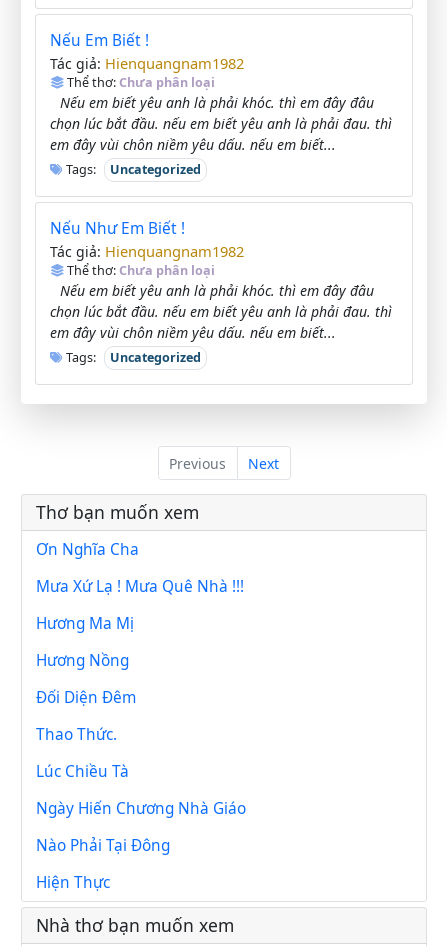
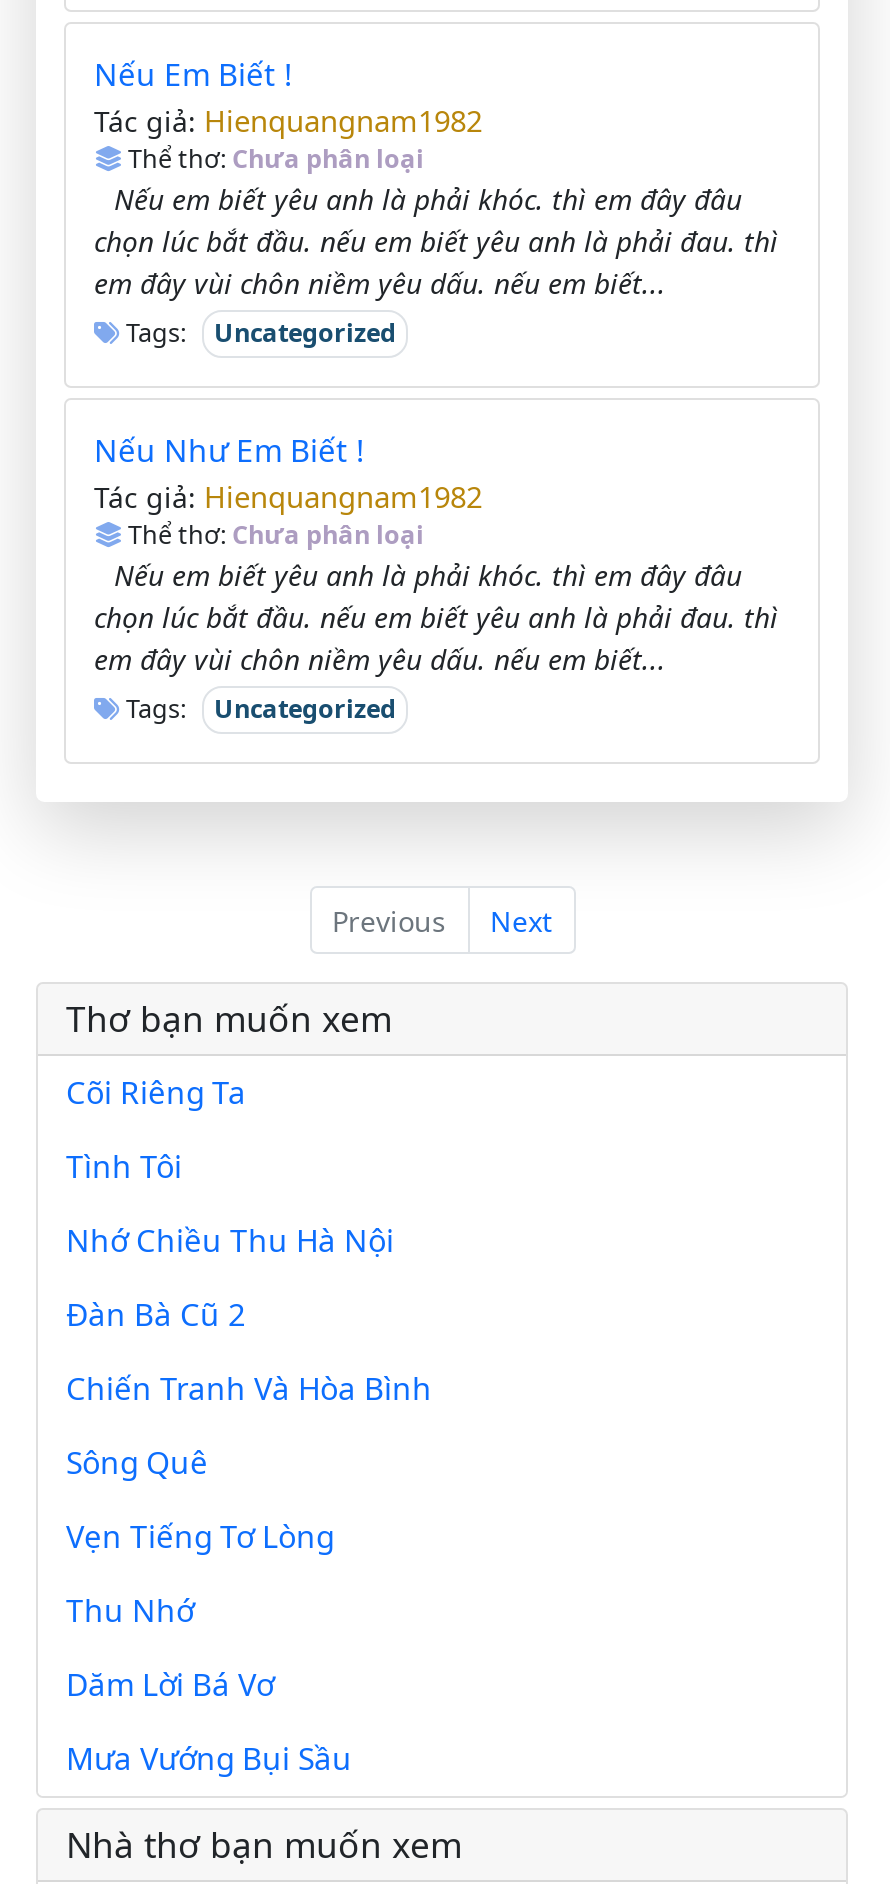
[36,539,139,560] Ơn Nghĩa Cha -> [66,1072,246,1114] Cõi Riêng Ta
[36,576,244,597] Mưa Xứ Lạ ! Mưa Quê Nhà !!! -> [66,1146,182,1188] Tình Tôi
[36,613,134,634] Hương Ma Mị -> [66,1220,394,1262] Nhớ Chiều Thu Hà Nội
[36,650,129,671] Hương Nồng -> [66,1294,246,1336] Đàn Bà Cũ 2
[36,687,136,708] Đối Diện Đêm -> [66,1368,432,1410] Chiến Tranh Và Hòa Bình
[36,724,117,745] Thao Thức. -> [66,1442,208,1484] Sông Quê
[36,761,129,782] Lúc Chiều Tà -> [66,1516,334,1558] Vẹn Tiếng Tơ Lòng
[36,798,246,819] Ngày Hiến Chương Nhà Giáo -> [66,1590,194,1632] Thu Nhớ
[36,835,170,856] Nào Phải Tại Đông -> [66,1664,274,1706] Dăm Lời Bá Vơ
[36,872,110,893] Hiện Thực -> [66,1738,352,1780] Mưa Vướng Bụi Sầu

